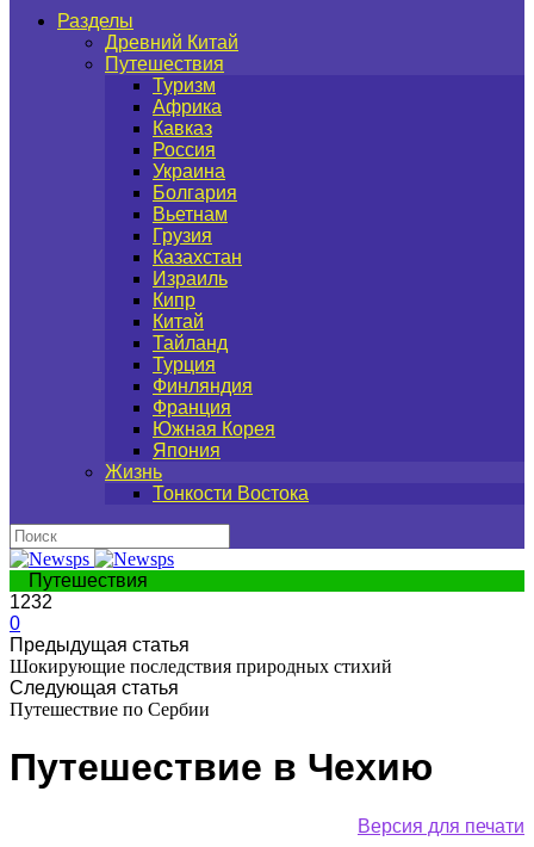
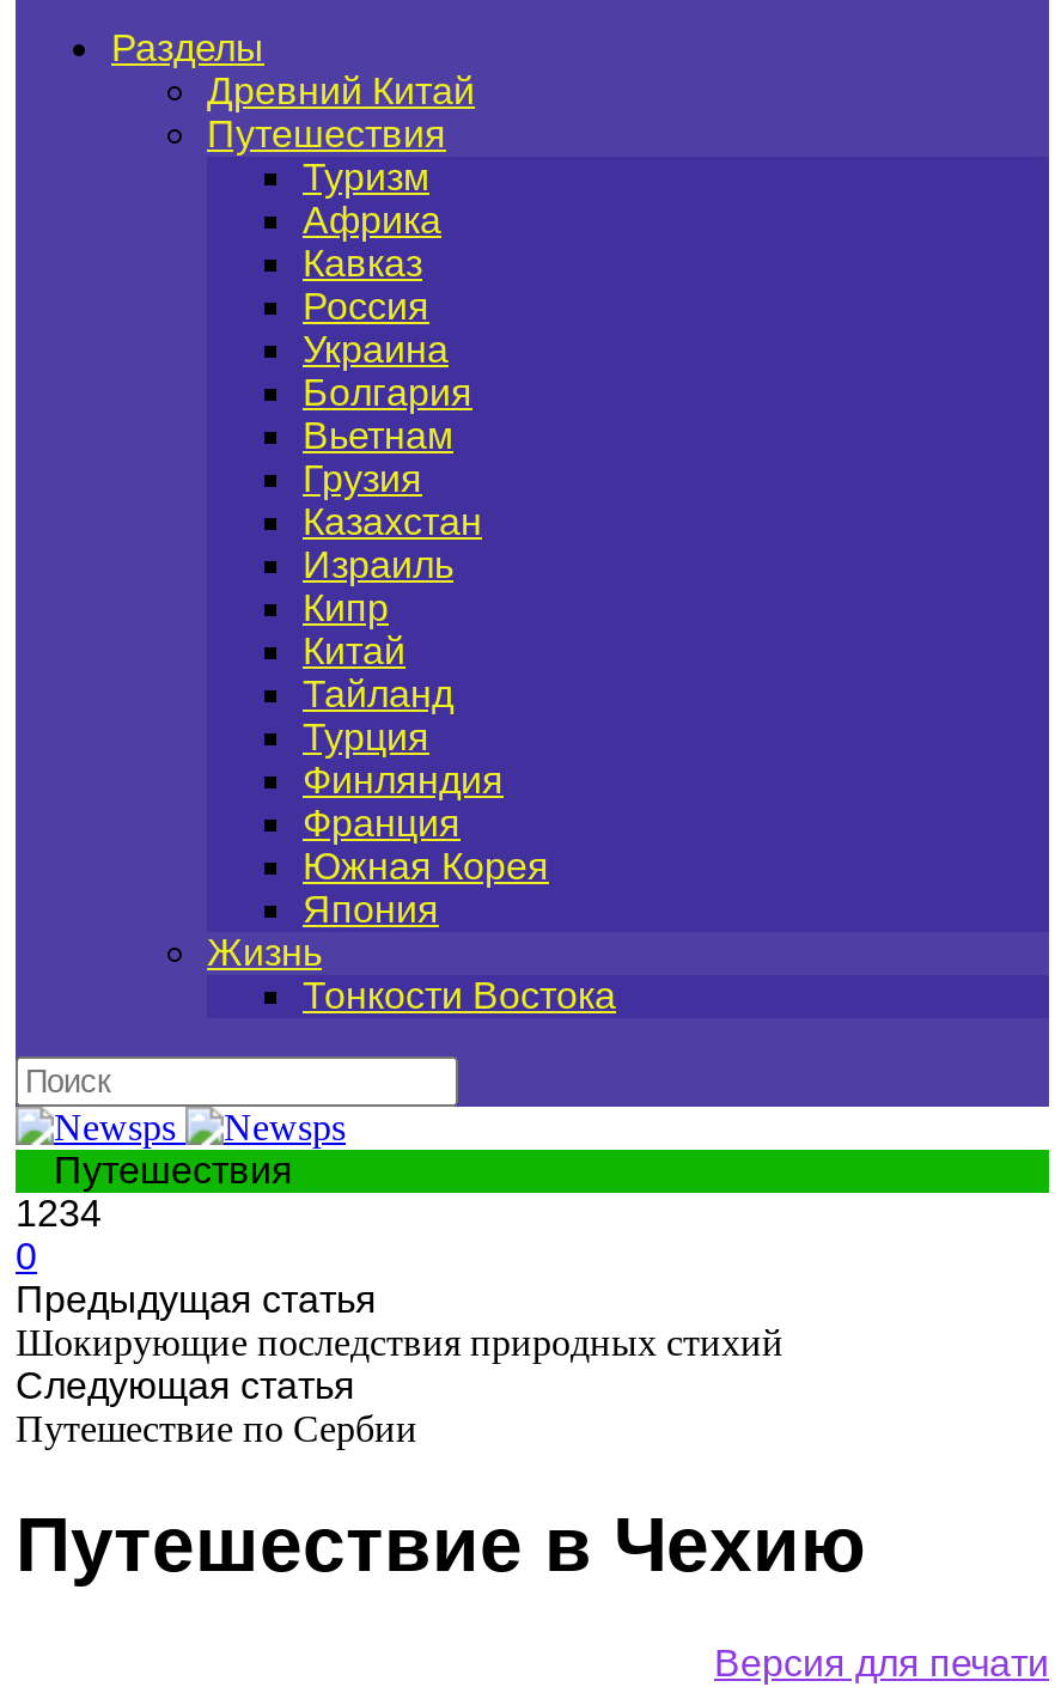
[10,592,52,612] 1232 -> [16,1193,102,1234] 1234

